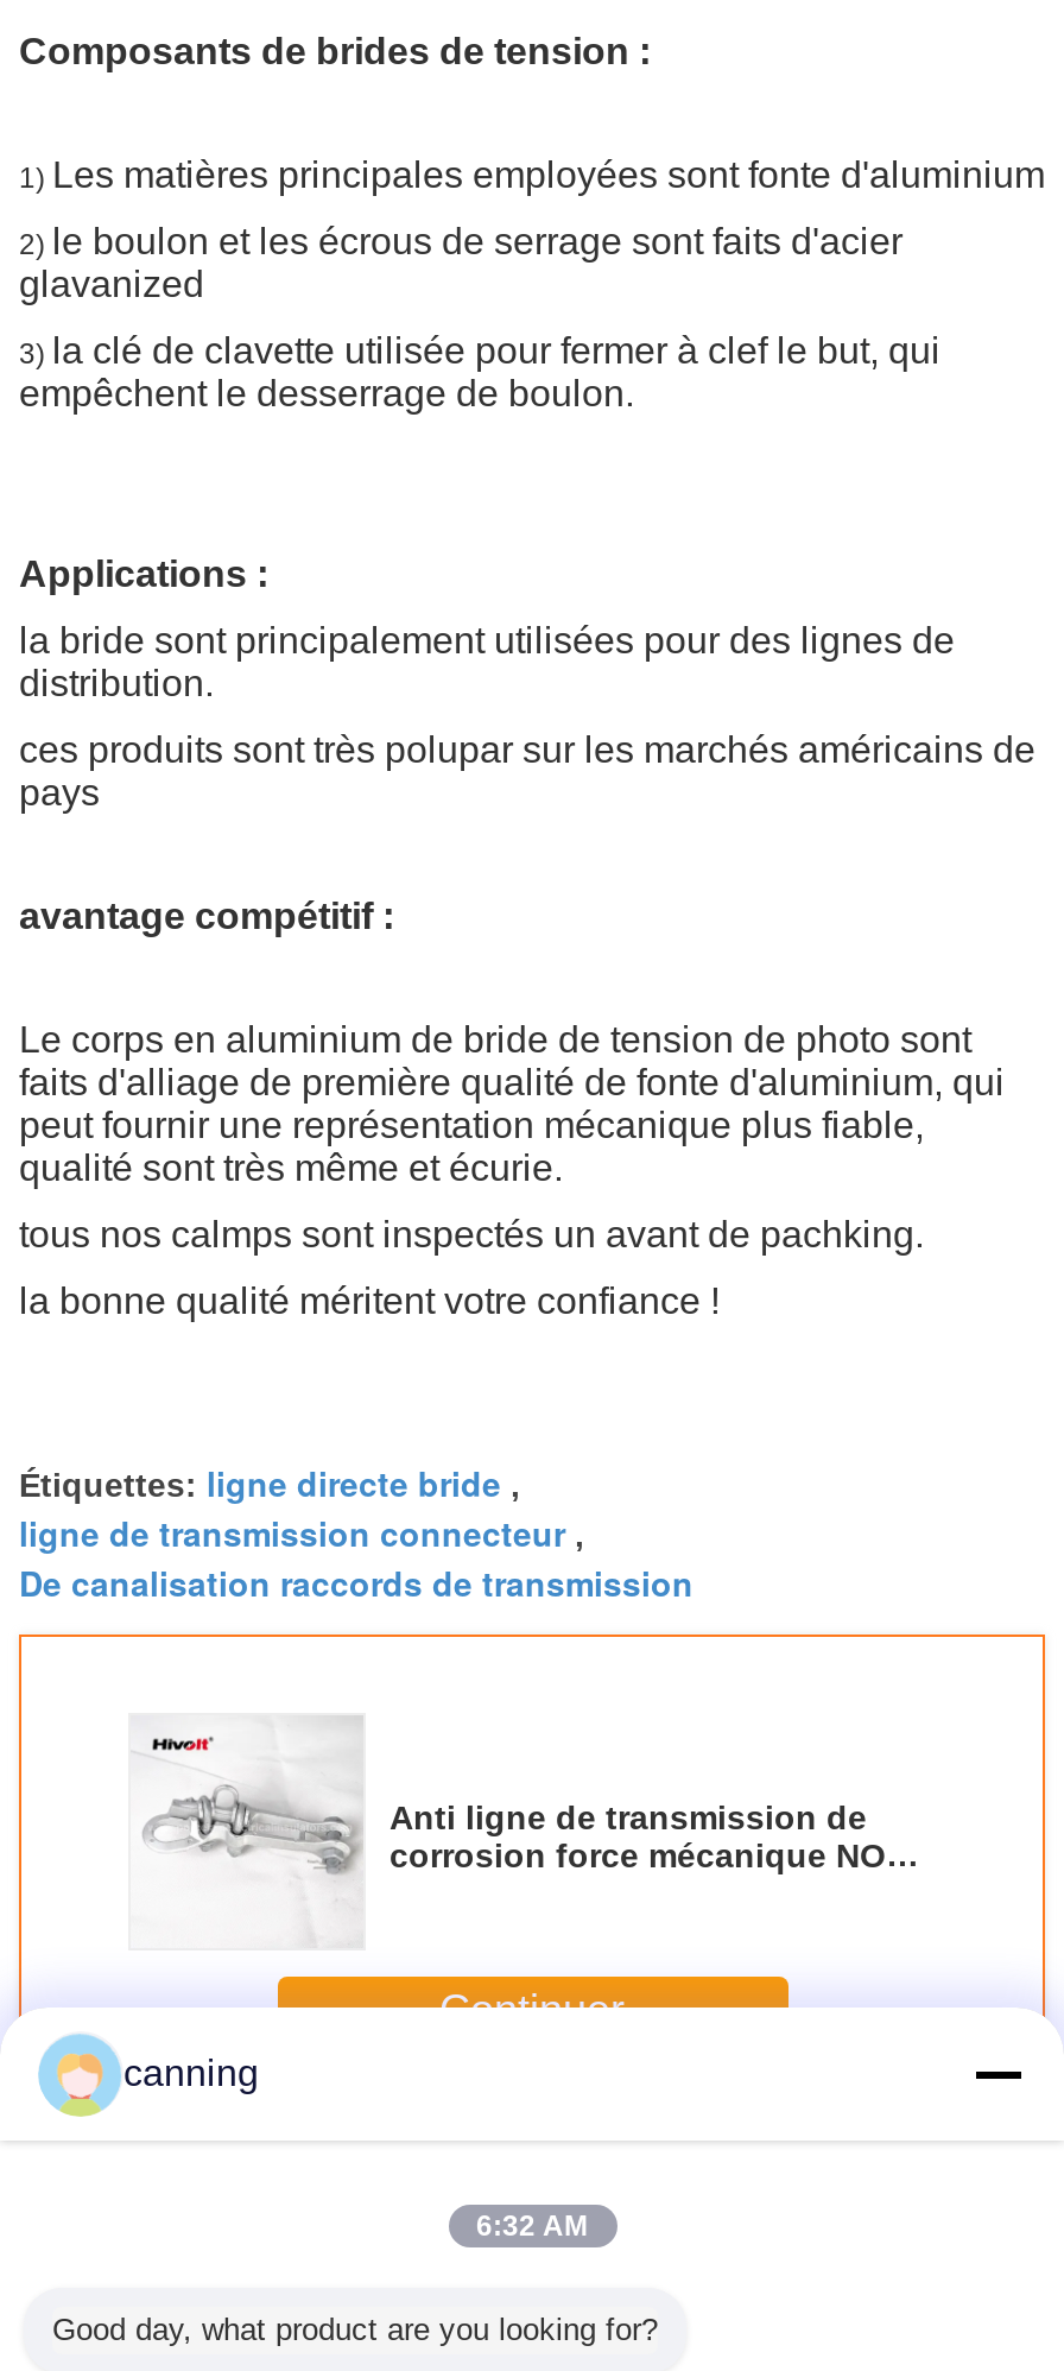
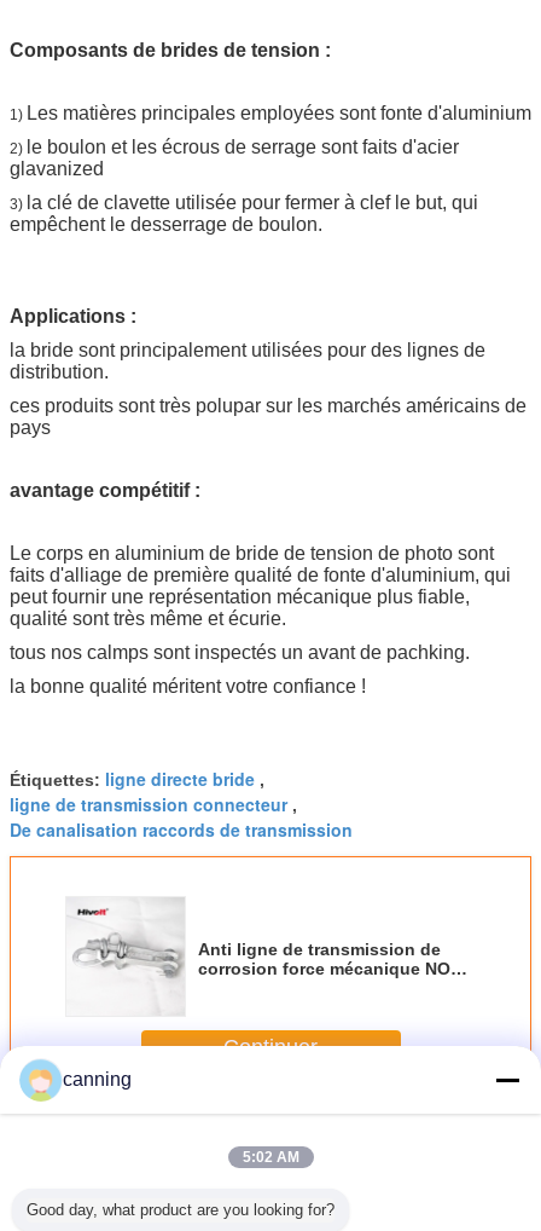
[476,2209,588,2243] 6:32 AM -> [242,1149,299,1166] 5:02 AM

